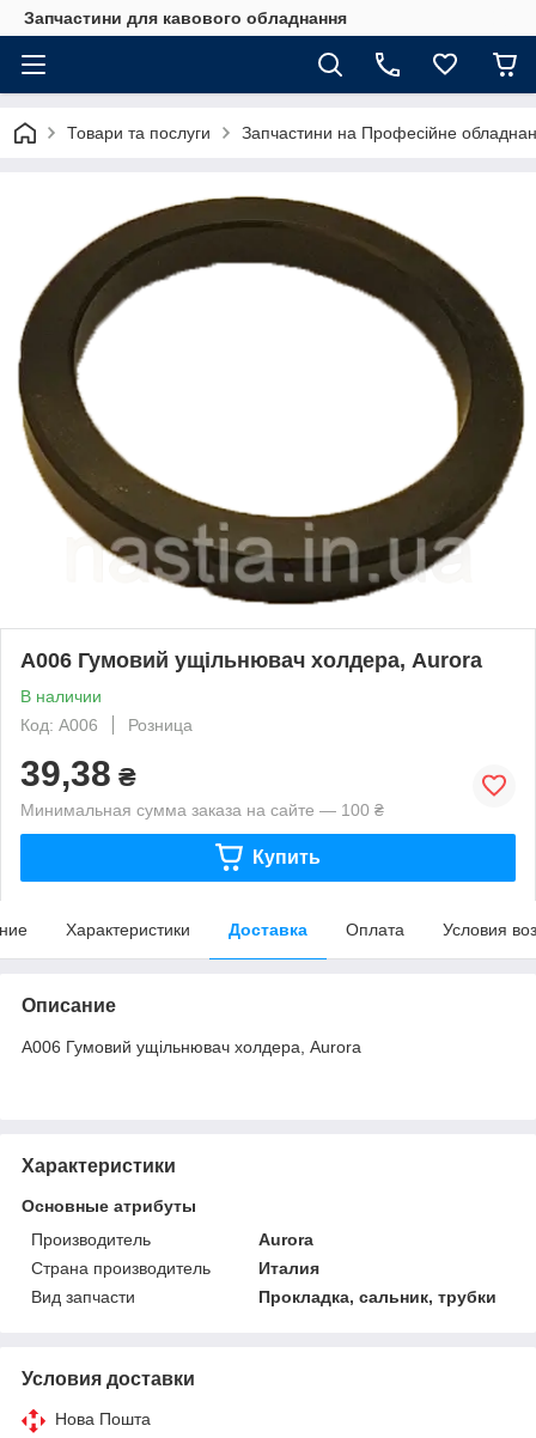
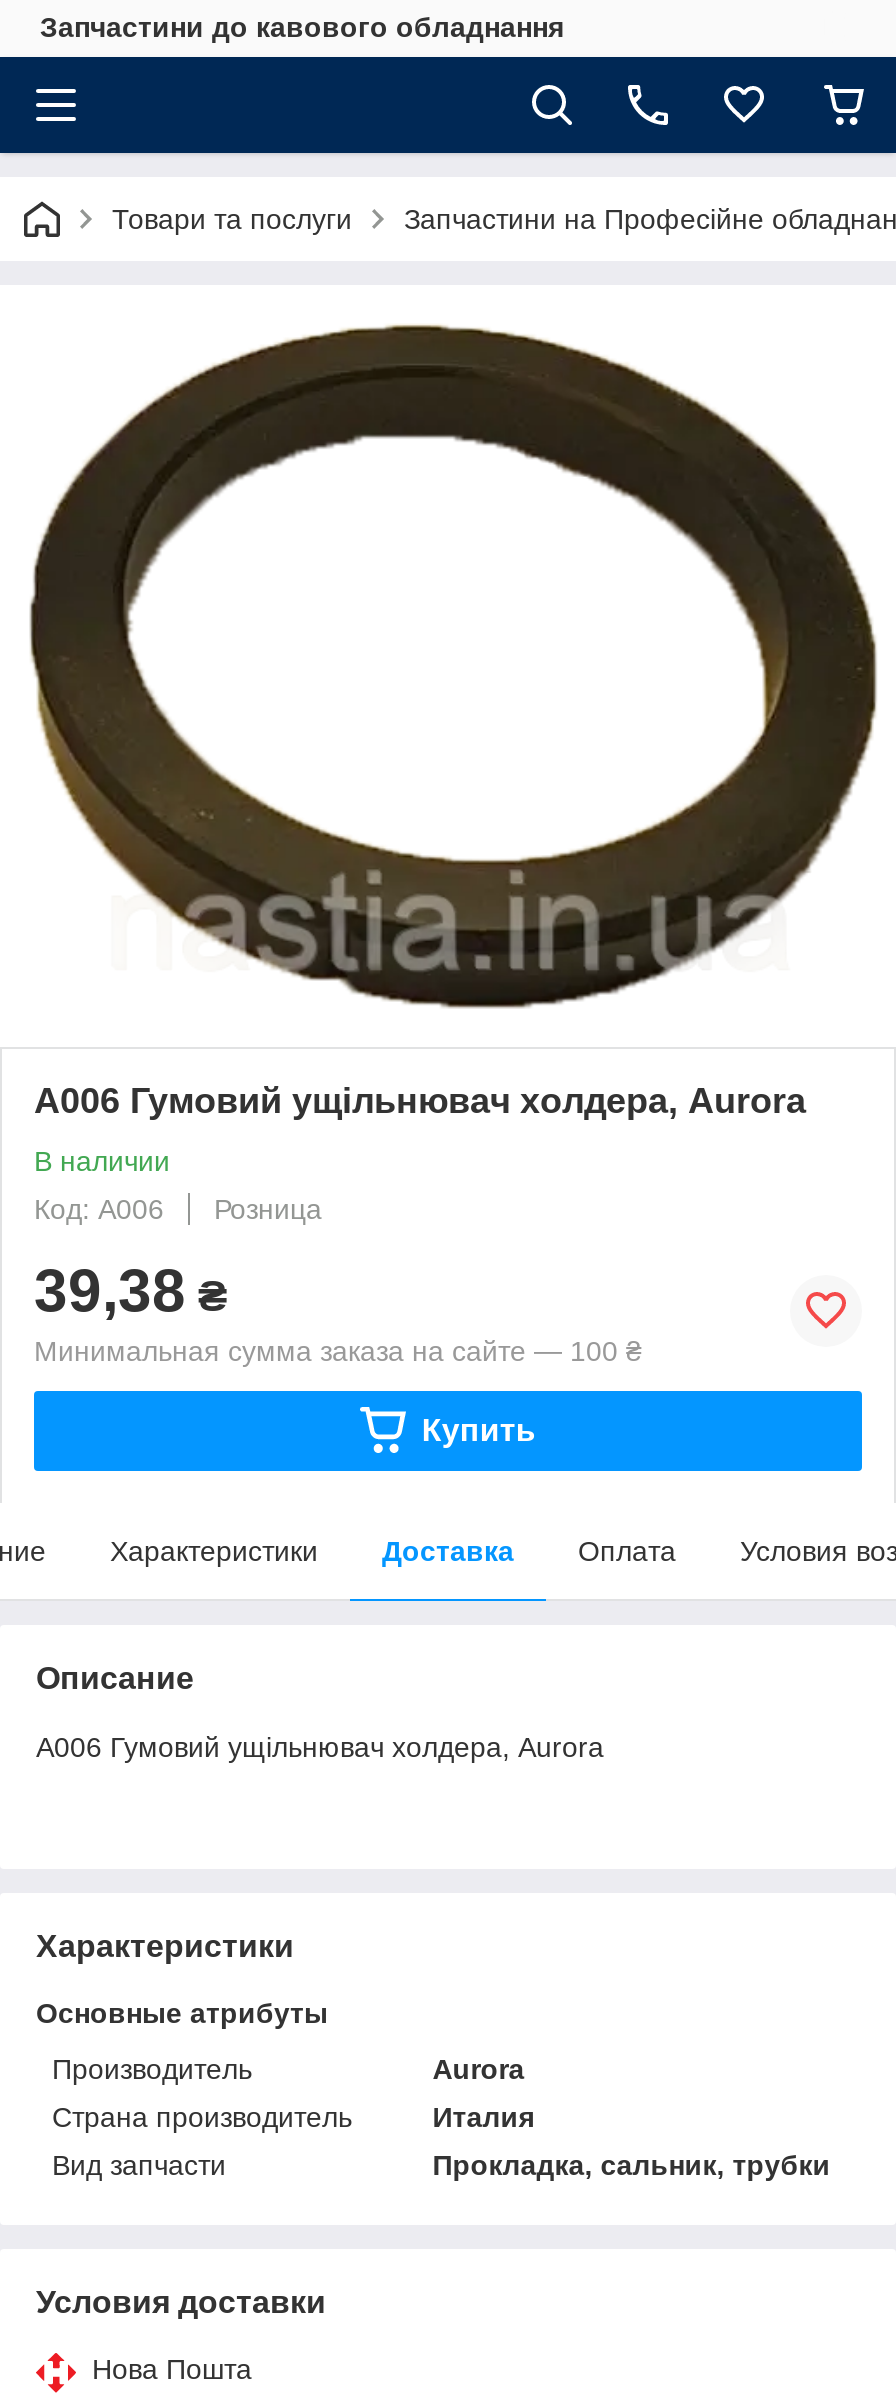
[24,8,347,28] Запчастини для кавового обладнання -> [40,11,564,43] Запчастини до кавового обладнання

